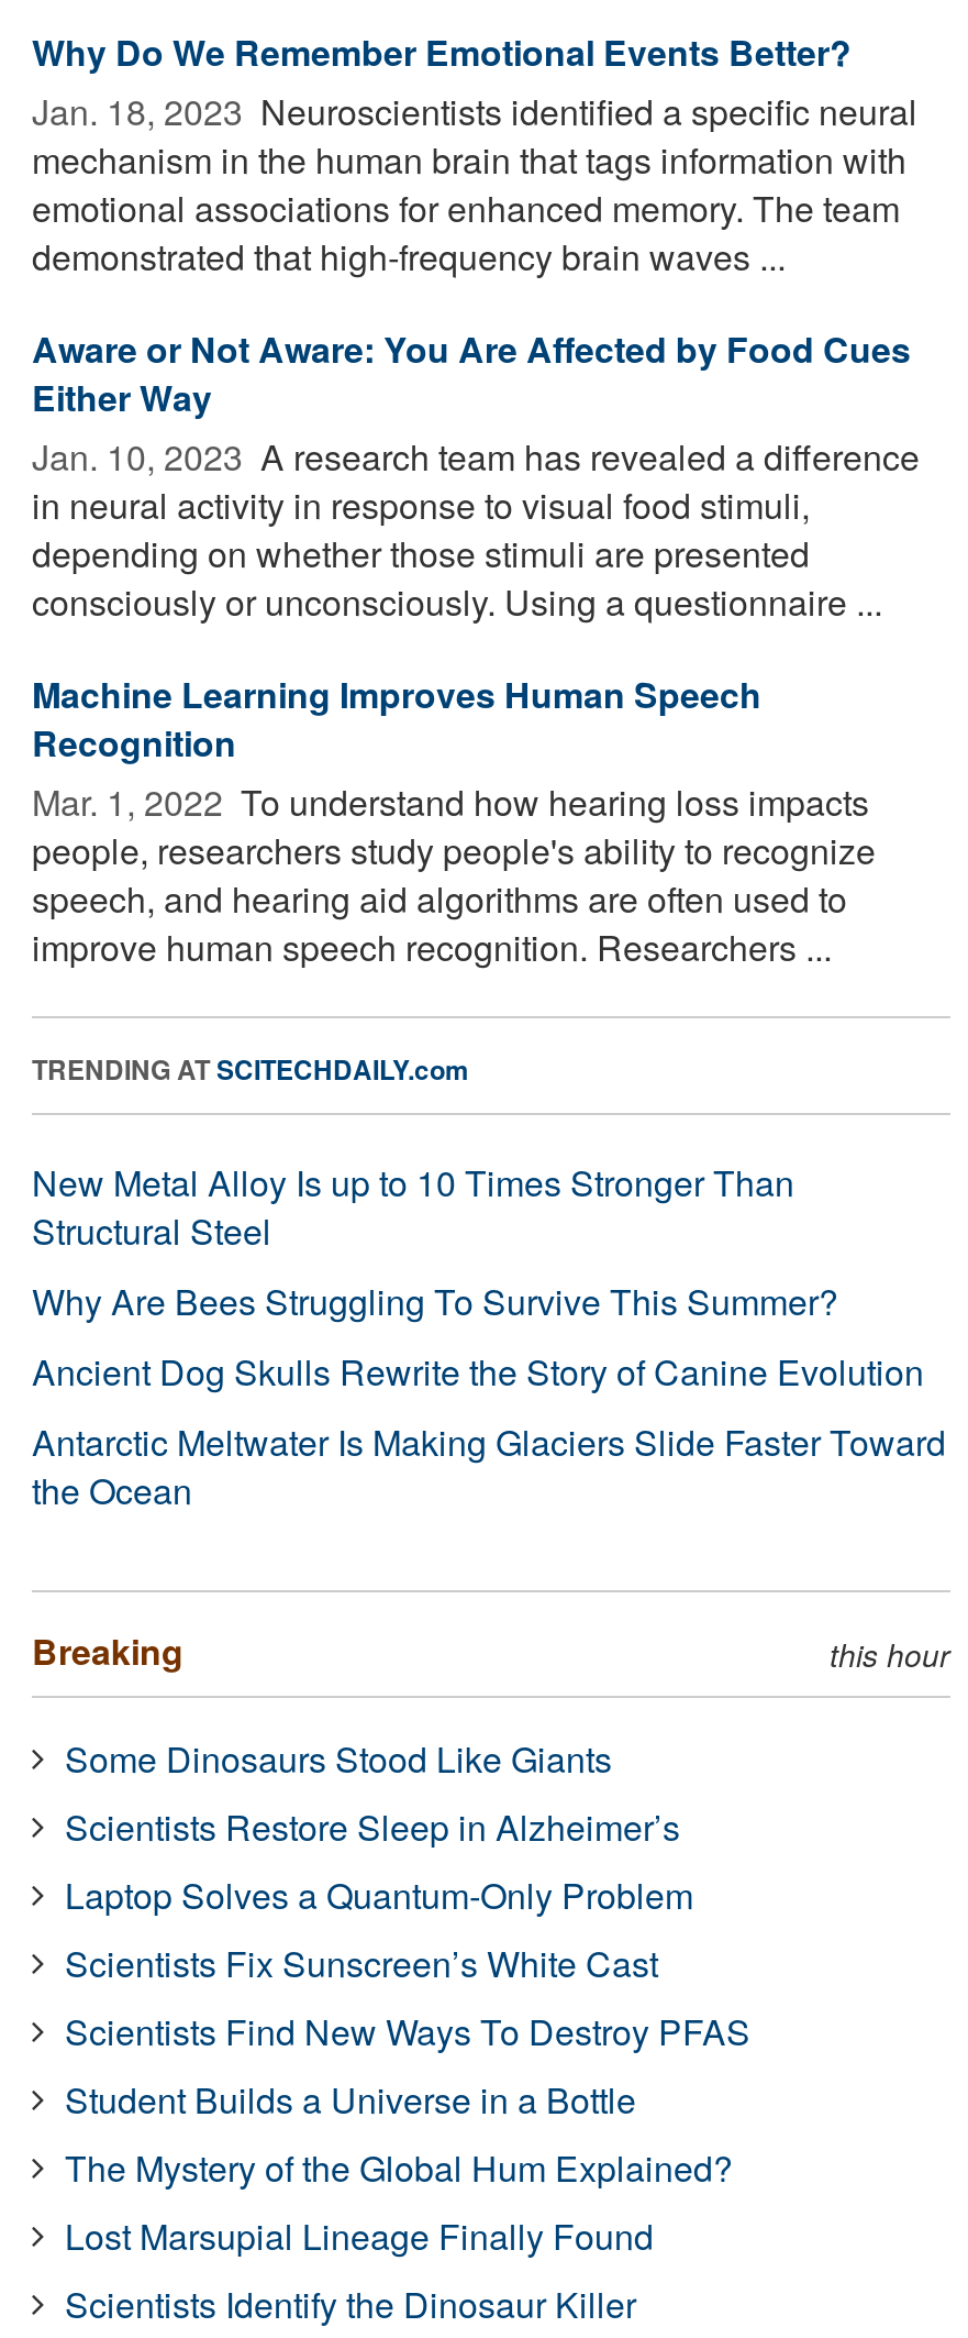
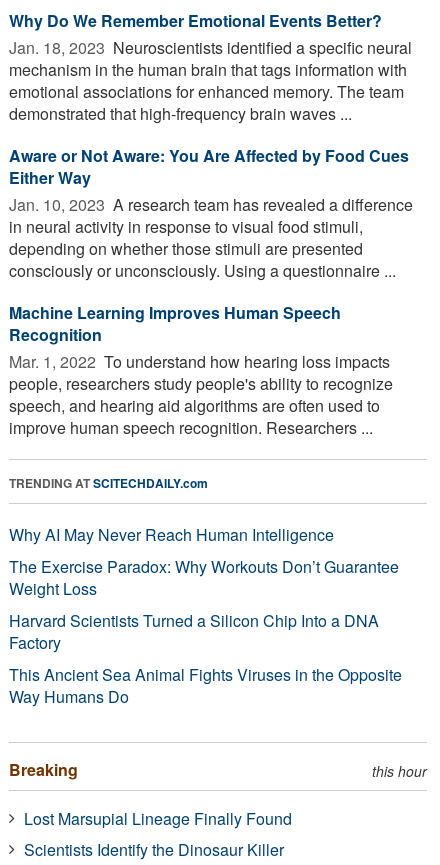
[32,1156,946,1515] New Metal Alloy Is up to 10 Times Stronger Than | Structural Steel | Why Are Bees Struggling To Survive This Summer? | Ancient Dog Skulls Rewrite the Story of Canine Evolution | Antarctic Meltwater Is Making Glaciers Slide Faster Toward | the Ocean -> [9,523,402,708] Why AI May Never Reach Human Intelligence | The Exercise Paradox: Why Workouts Don’t Guarantee | Weight Loss | Harvard Scientists Turned a Silicon Chip Into a DNA | Factory | This Ancient Sea Animal Fights Viruses in the Opposite | Way Humans Do
moved [32,1625,950,1676] -> [9,758,427,781]: Breaking | this hour
[65,1733,750,2192] Some Dinosaurs Stood Like Giants | Scientists Restore Sleep in Alzheimer’s | Laptop Solves a Quantum-Only Problem | Scientists Fix Sunscreen’s White Cast | Scientists Find New Ways To Destroy PFAS | Student Builds a Universe in a Bottle | The Mystery of the Global Hum Explained? -> none

